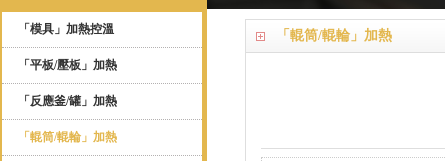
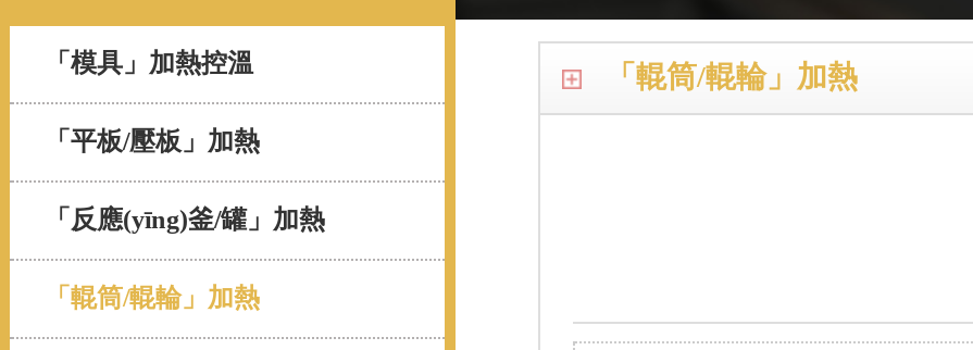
[18,94,117,108] 「反應釜/罐」加熱 -> [45,204,325,235] 「反應(yīng)釜/罐」加熱

